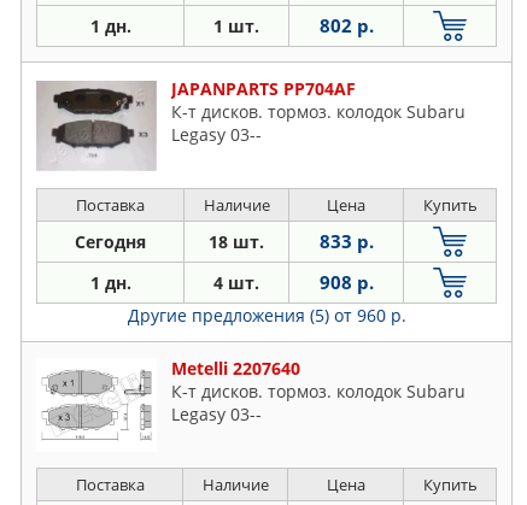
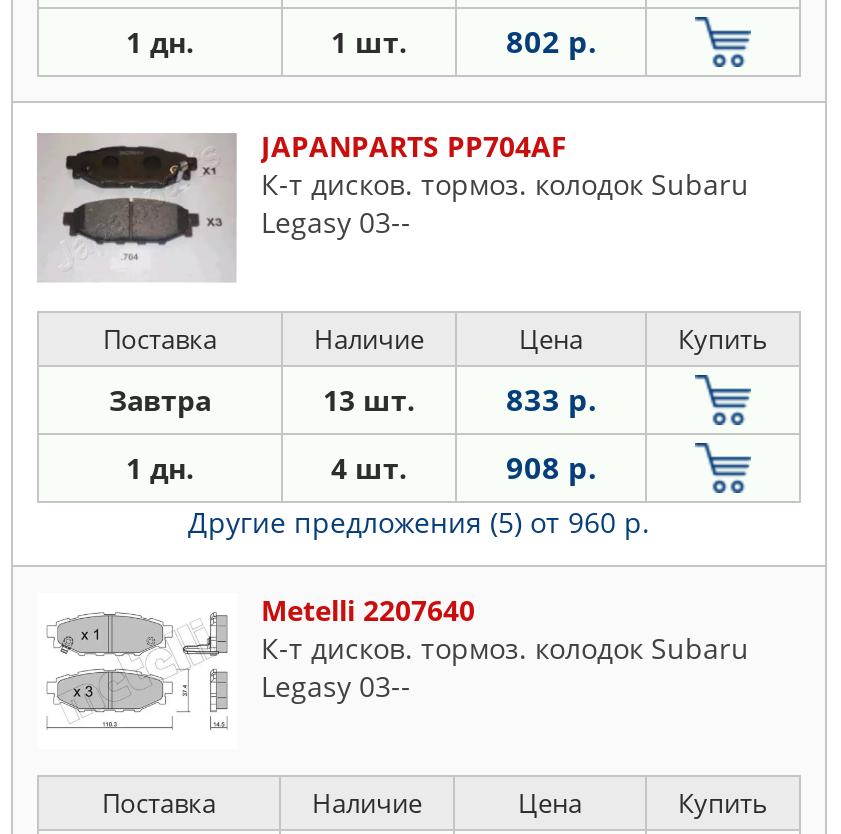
[75,230,264,253] Сегодня | 18 шт. -> [109,381,415,419] Завтра | 13 шт.

